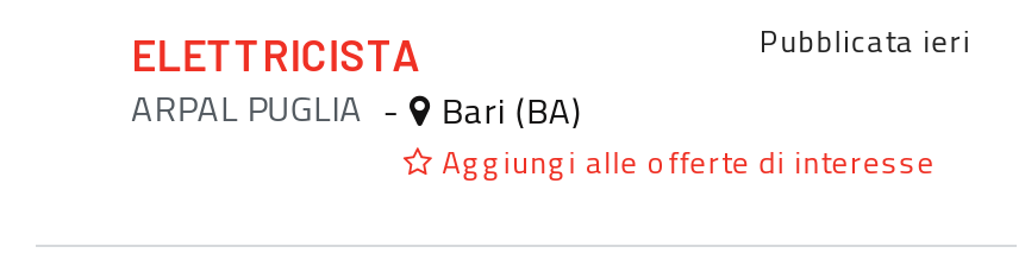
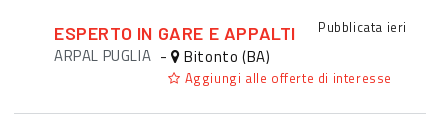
[131,27,422,80] ELETTRICISTA -> [54,21,296,43] ESPERTO IN GARE E APPALTI
[131,81,582,138] ARPAL PUGLIA - Bari (BA) -> [54,44,270,68] ARPAL PUGLIA - Bitonto (BA)

